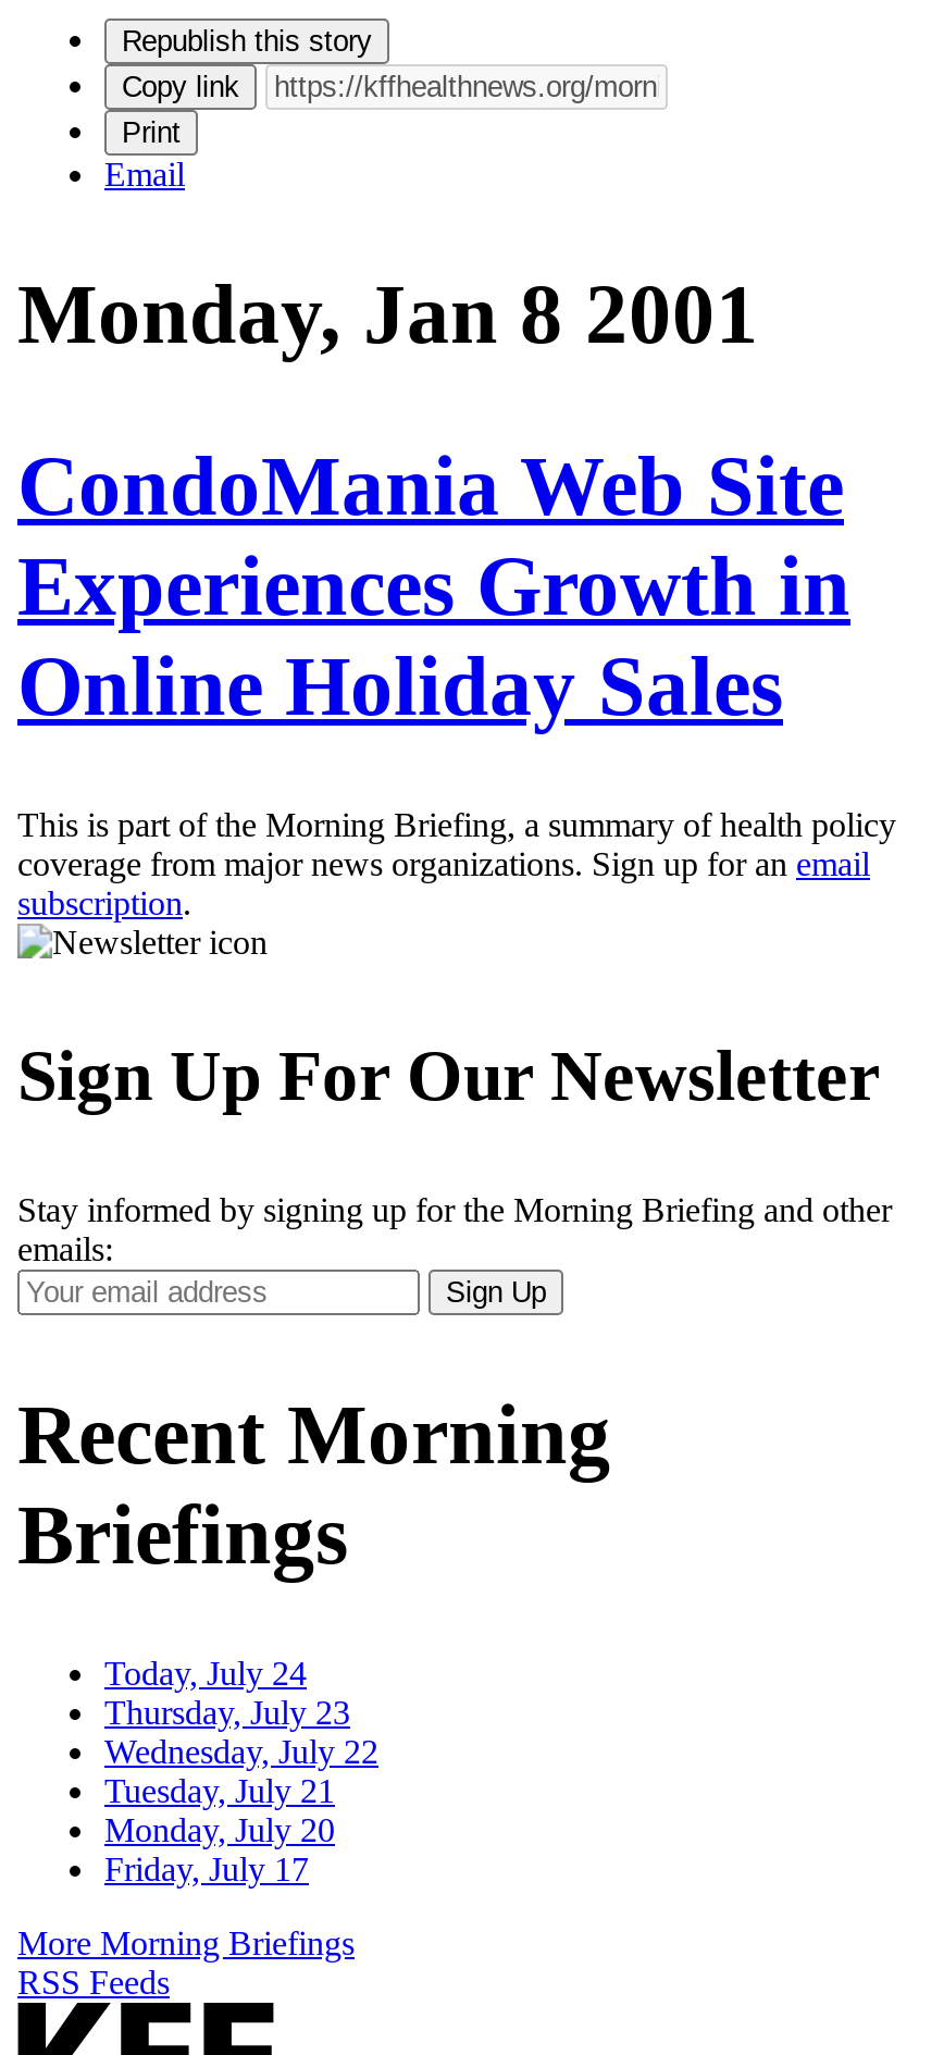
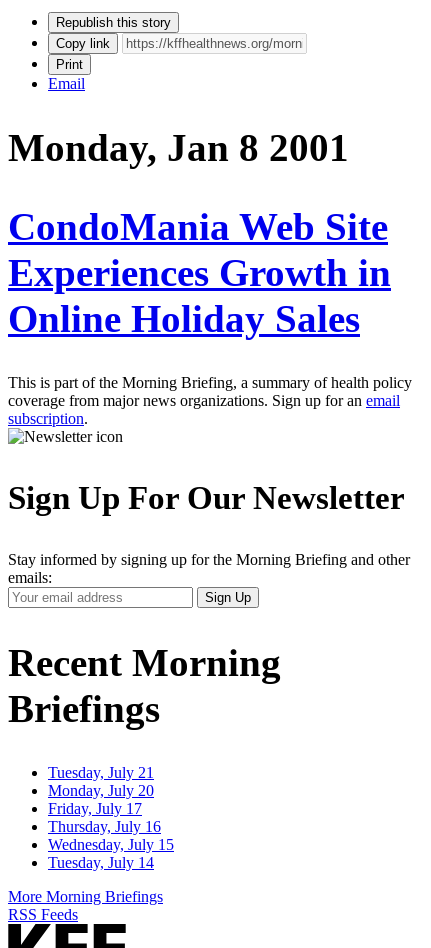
[104,1655,378,1770] Today, July 24 | Thursday, July 23 | Wednesday, July 22 -> none
moved [104,1773,335,1888] -> [48,764,154,817]: Tuesday, July 21 | Monday, July 20 | Friday, July 17
none -> [48,818,174,871] Thursday, July 16 | Wednesday, July 15 | Tuesday, July 14

